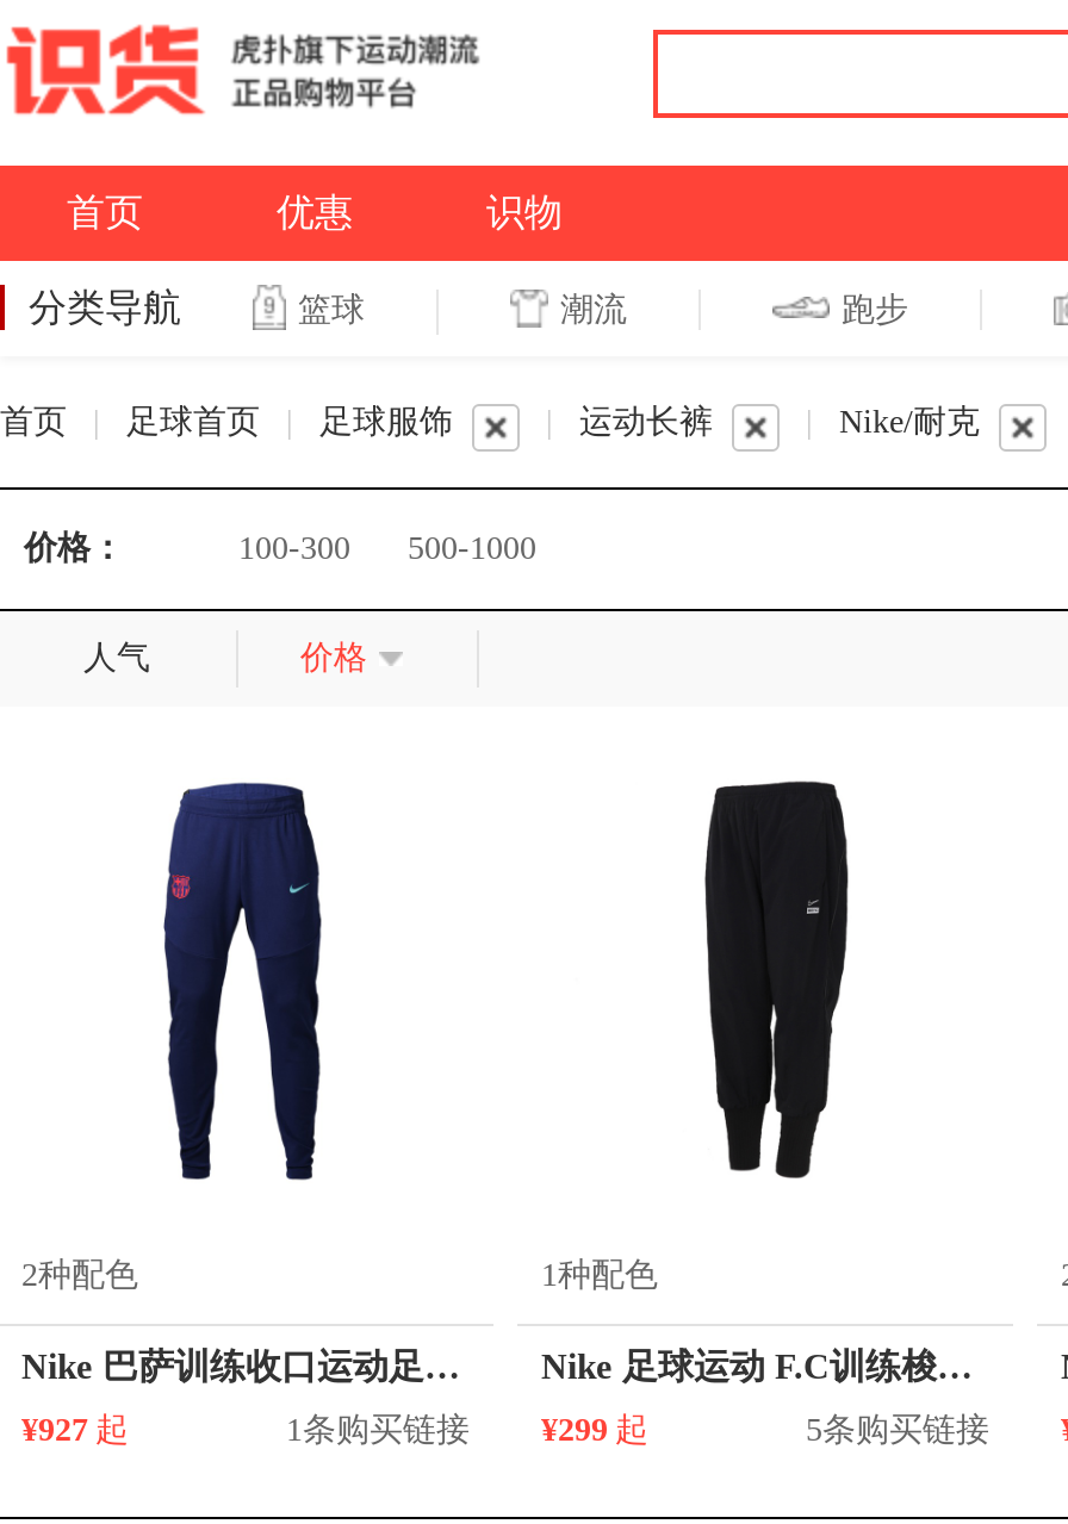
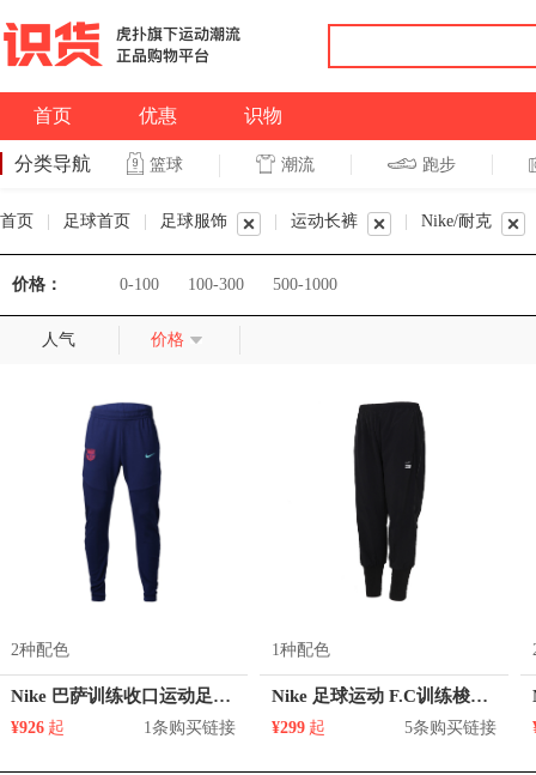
none -> [120,276,159,293] 0-100
[21,1412,129,1448] ¥927 起 -> [11,719,65,737] ¥926 起

